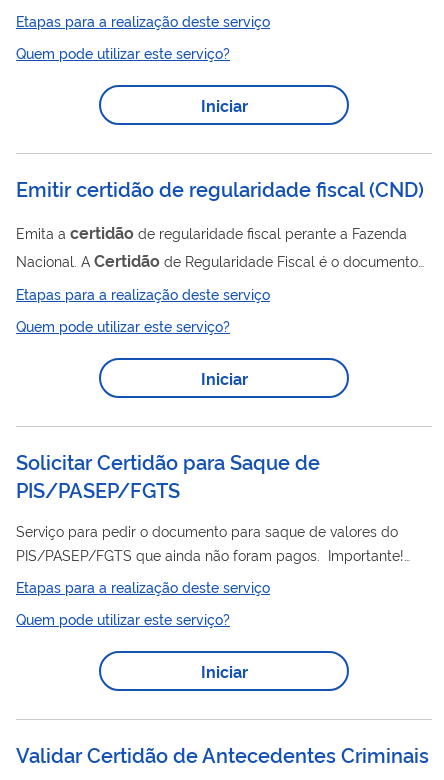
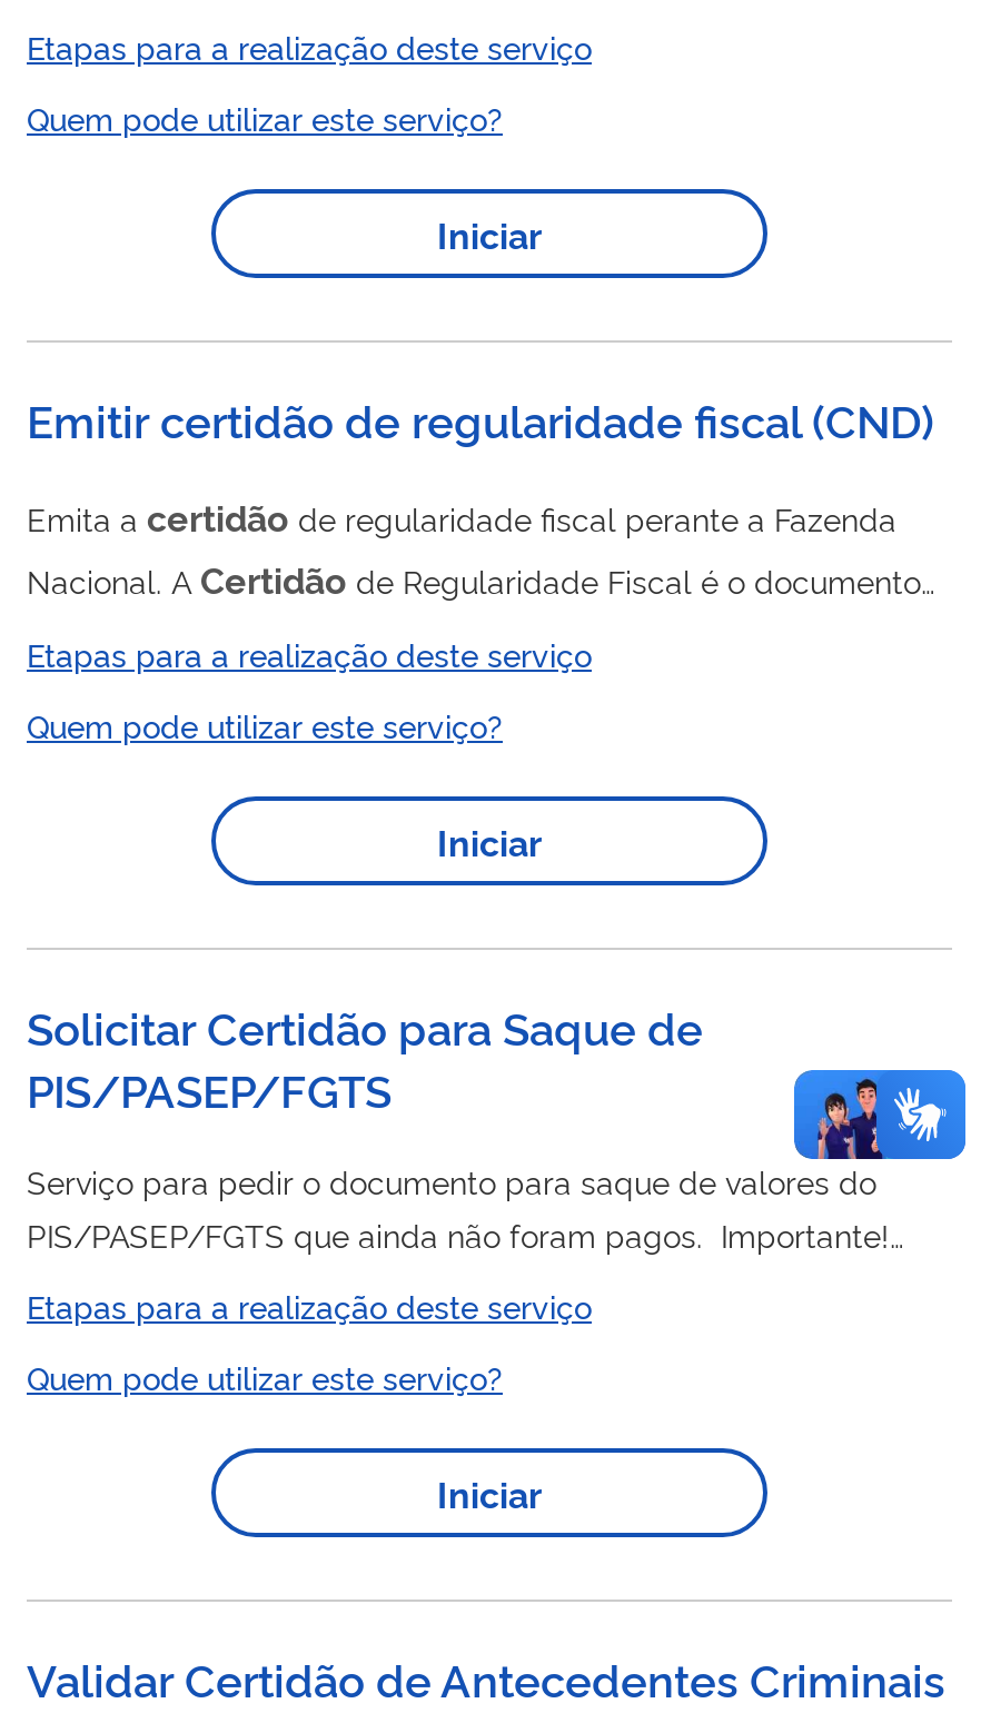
none -> [792,1068,968,1161] [image]

